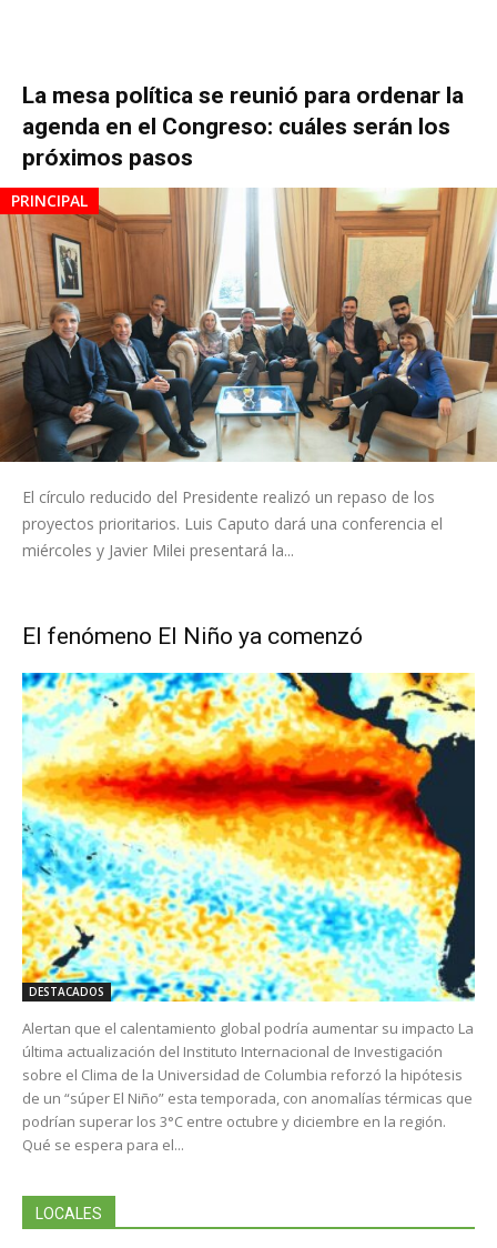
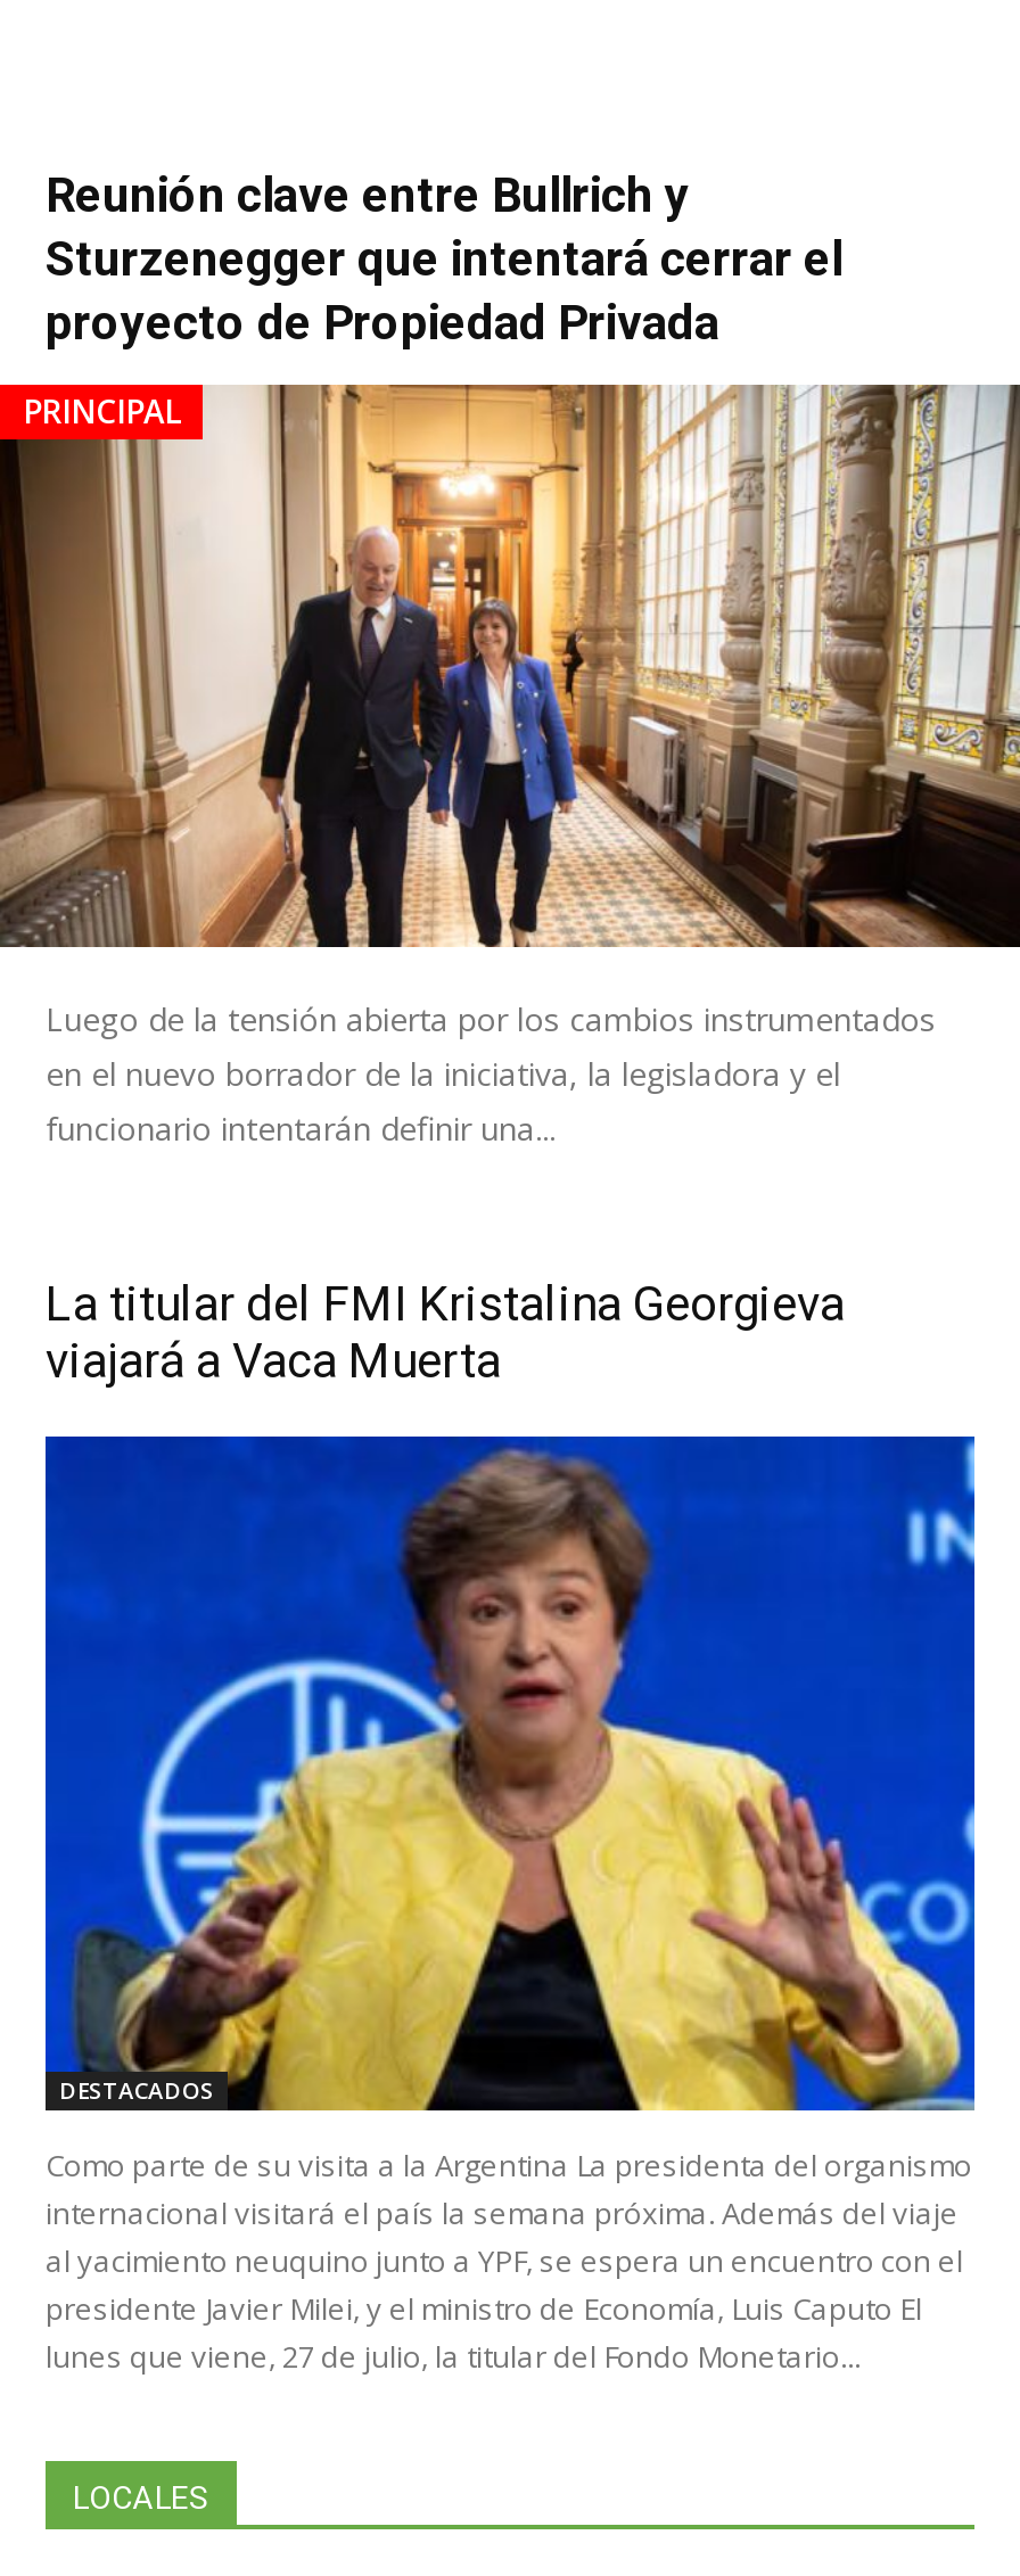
[22,82,464,170] La mesa política se reunió para ordenar la | agenda en el Congreso: cuáles serán los | próximos pasos -> [46,167,842,349] Reunión clave entre Bullrich y | Sturzenegger que intentará cerrar el | proyecto de Propiedad Privada
[3,188,494,561] [image] | El círculo reducido del Presidente realizó un repaso de los | proyectos prioritarios. Luis Caputo dará una conferencia el | miércoles y Javier Milei presentará la... -> [7,382,1013,1150] [image] | Luego de la tensión abierta por los cambios instrumentados | en el nuevo borrador de la iniciativa, la legisladora y el | funcionario intentarán definir una...
[22,623,363,650] El fenómeno El Niño ya comenzó -> [46,1278,845,1389] La titular del FMI Kristalina Georgieva | viajará a Vaca Muerta
[21,672,476,1155] [image] | Alertan que el calentamiento global podría aumentar su impacto La | última actualización del Instituto Internacional de Investigación | sobre el Clima de la Universidad de Columbia reforzó la hipótesis | de un “súper El Niño” esta temporada, con anomalías térmicas que | podrían superar los 3°C entre octubre y diciembre en la región. | Qué se espera para el... -> [43,1434,977,2377] [image] | Como parte de su visita a la Argentina La presidenta del organismo | internacional visitará el país la semana próxima. Además del viaje | al yacimiento neuquino junto a YPF, se espera un encuentro con el | presidente Javier Milei, y el ministro de Economía, Luis Caputo El | lunes que viene, 27 de julio, la titular del Fondo Monetario...
moved [29,984,104,1000] -> [59,2074,214,2106]: DESTACADOS

